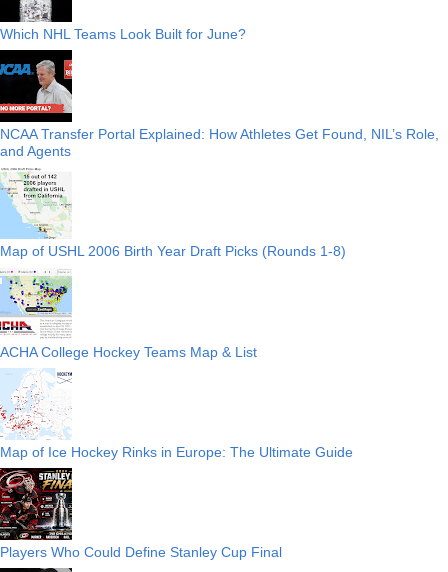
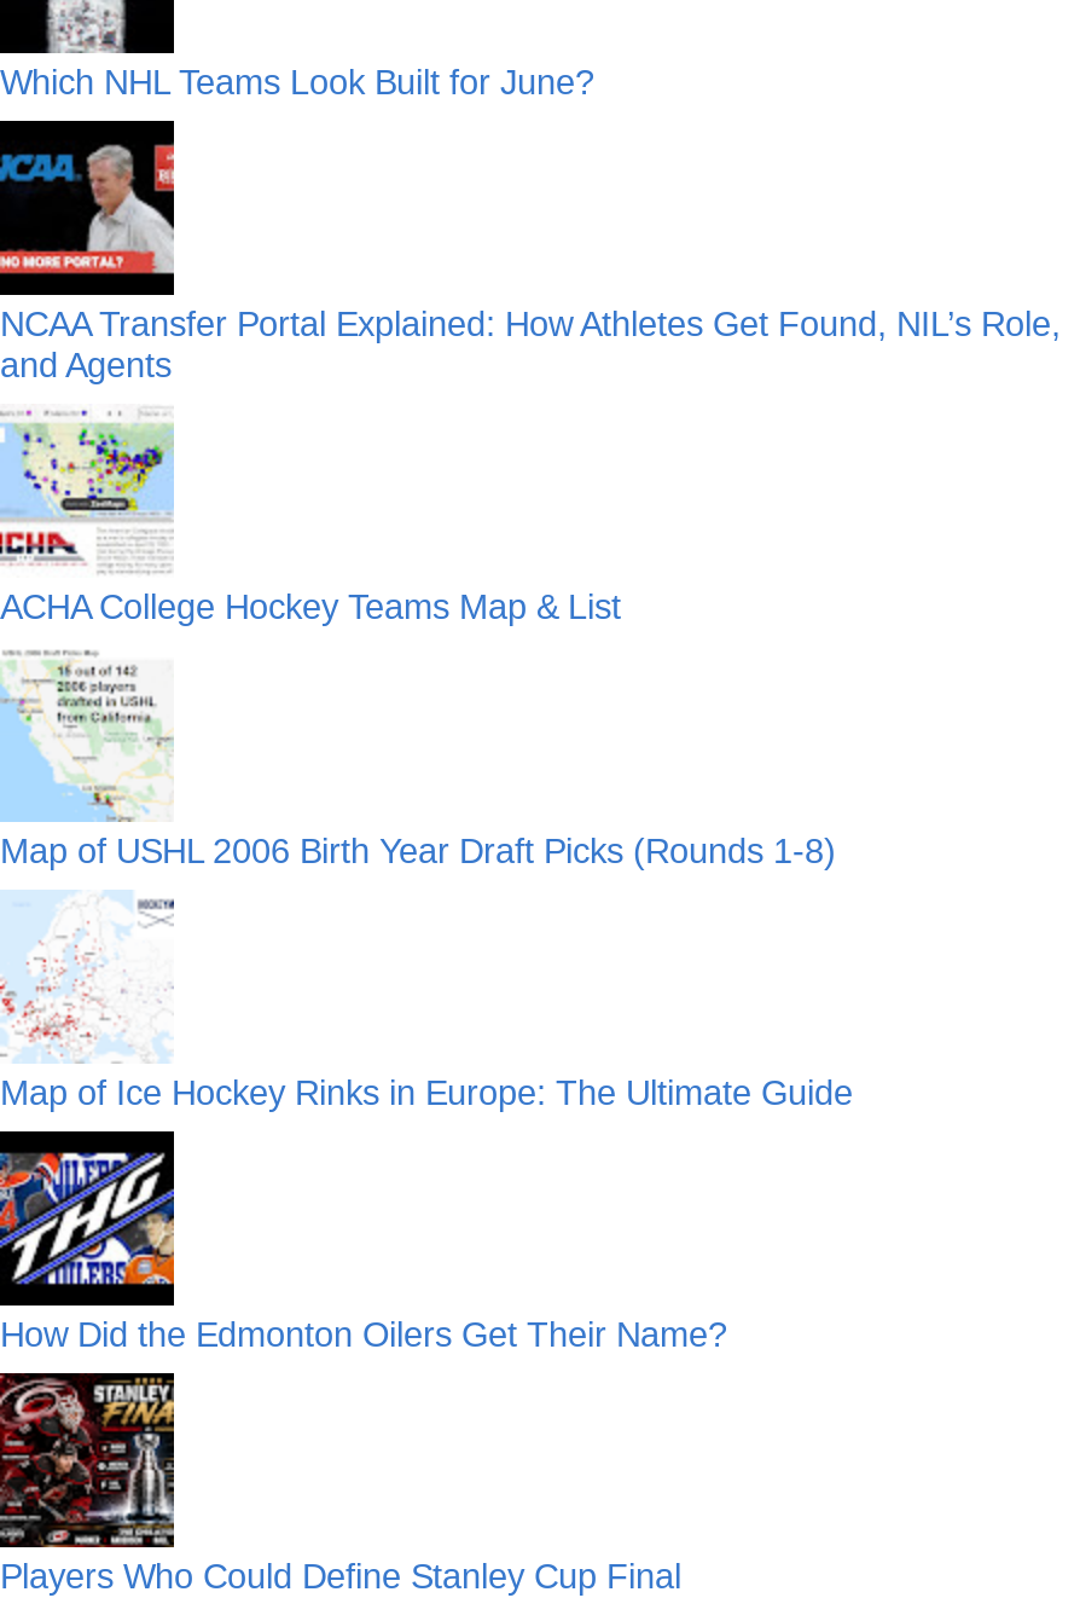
moved [0,271,257,360] -> [0,413,621,627]: [image] | ACHA College Hockey Teams Map & List
none -> [0,1131,727,1354] [image] | How Did the Edmonton Oilers Get Their Name?

